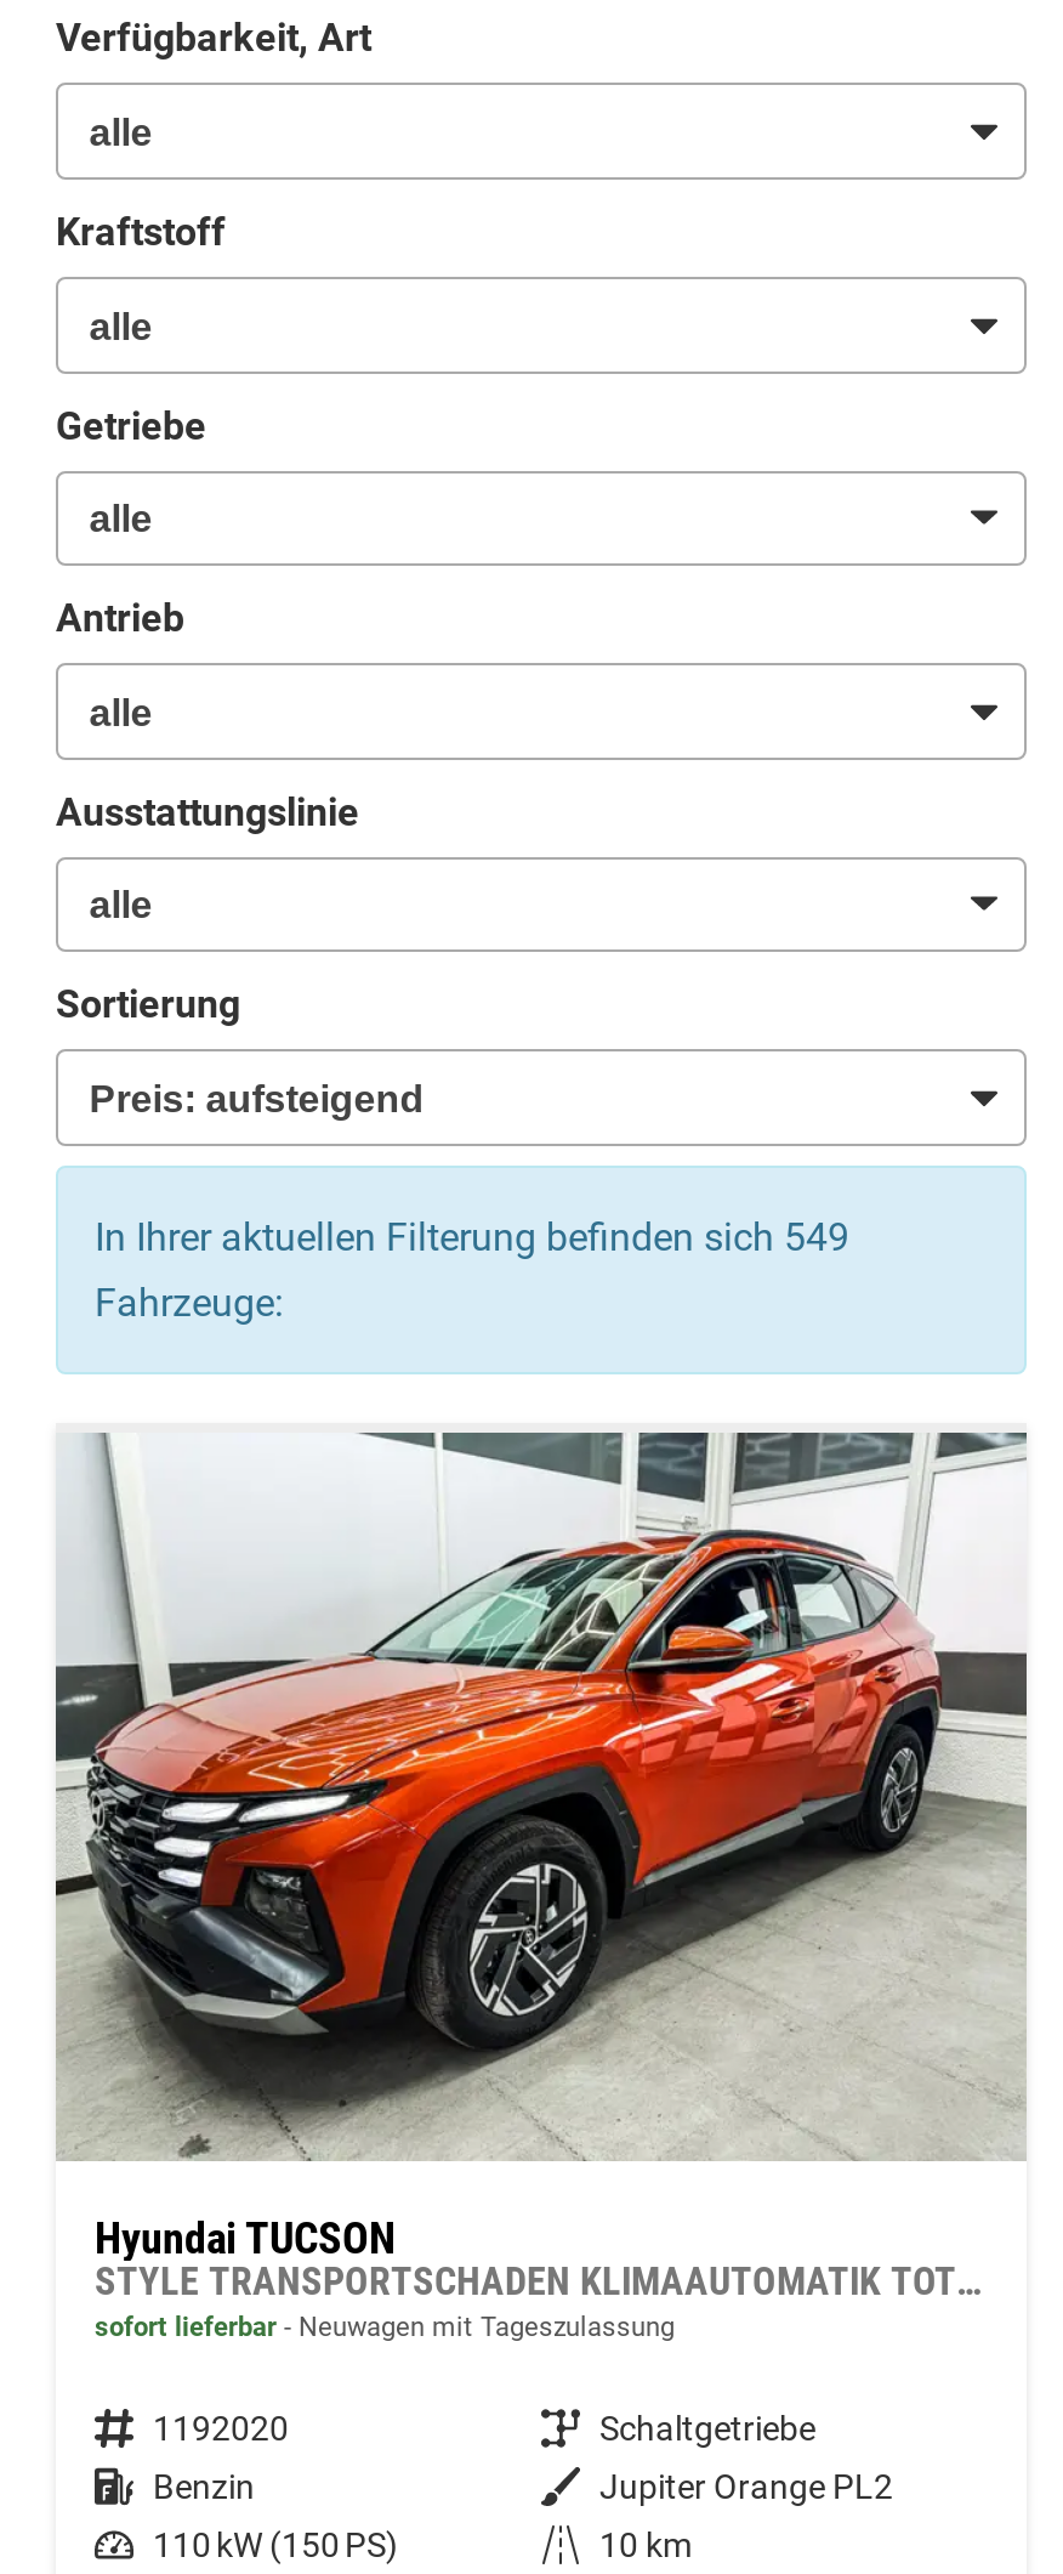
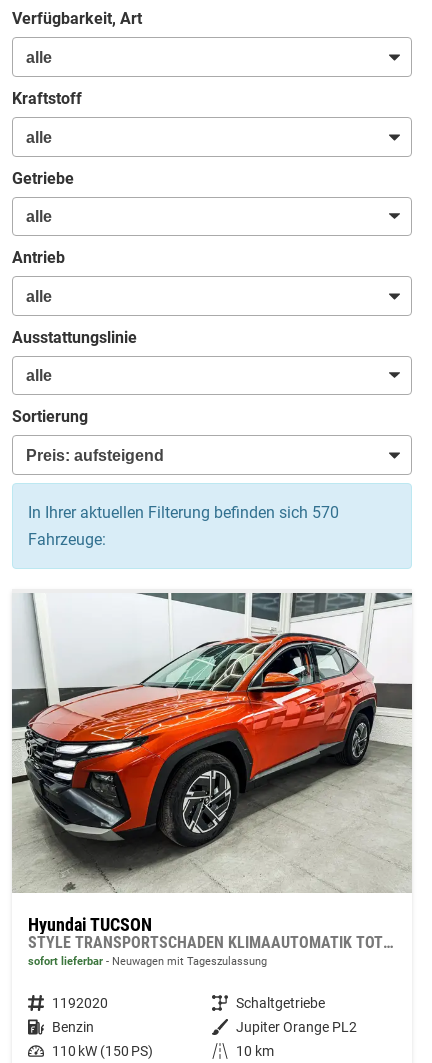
[95,1214,849,1260] In Ihrer aktuellen Filterung befinden sich 549 -> [28,503,339,522] In Ihrer aktuellen Filterung befinden sich 570

